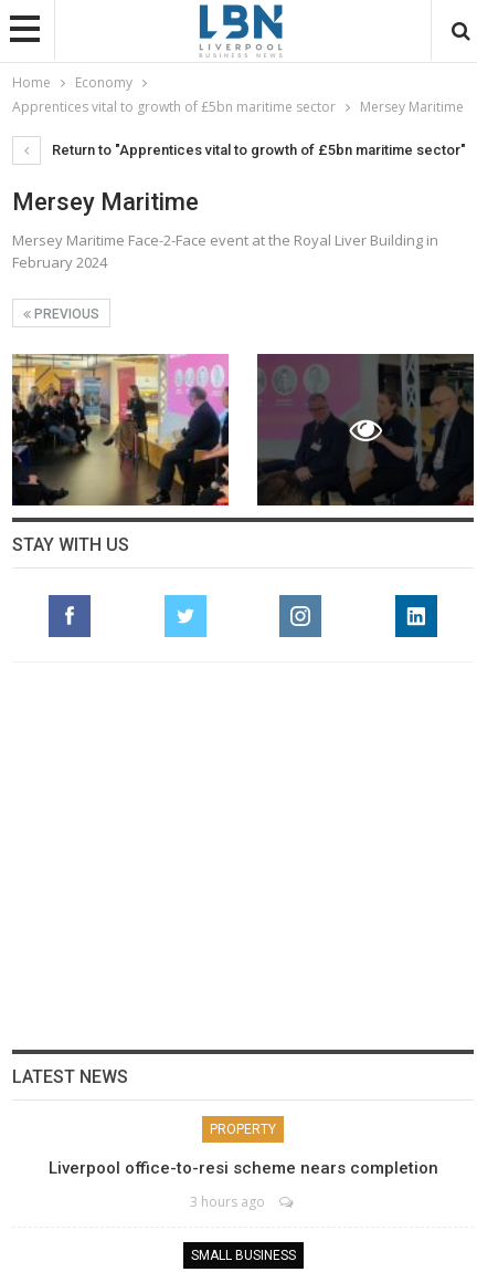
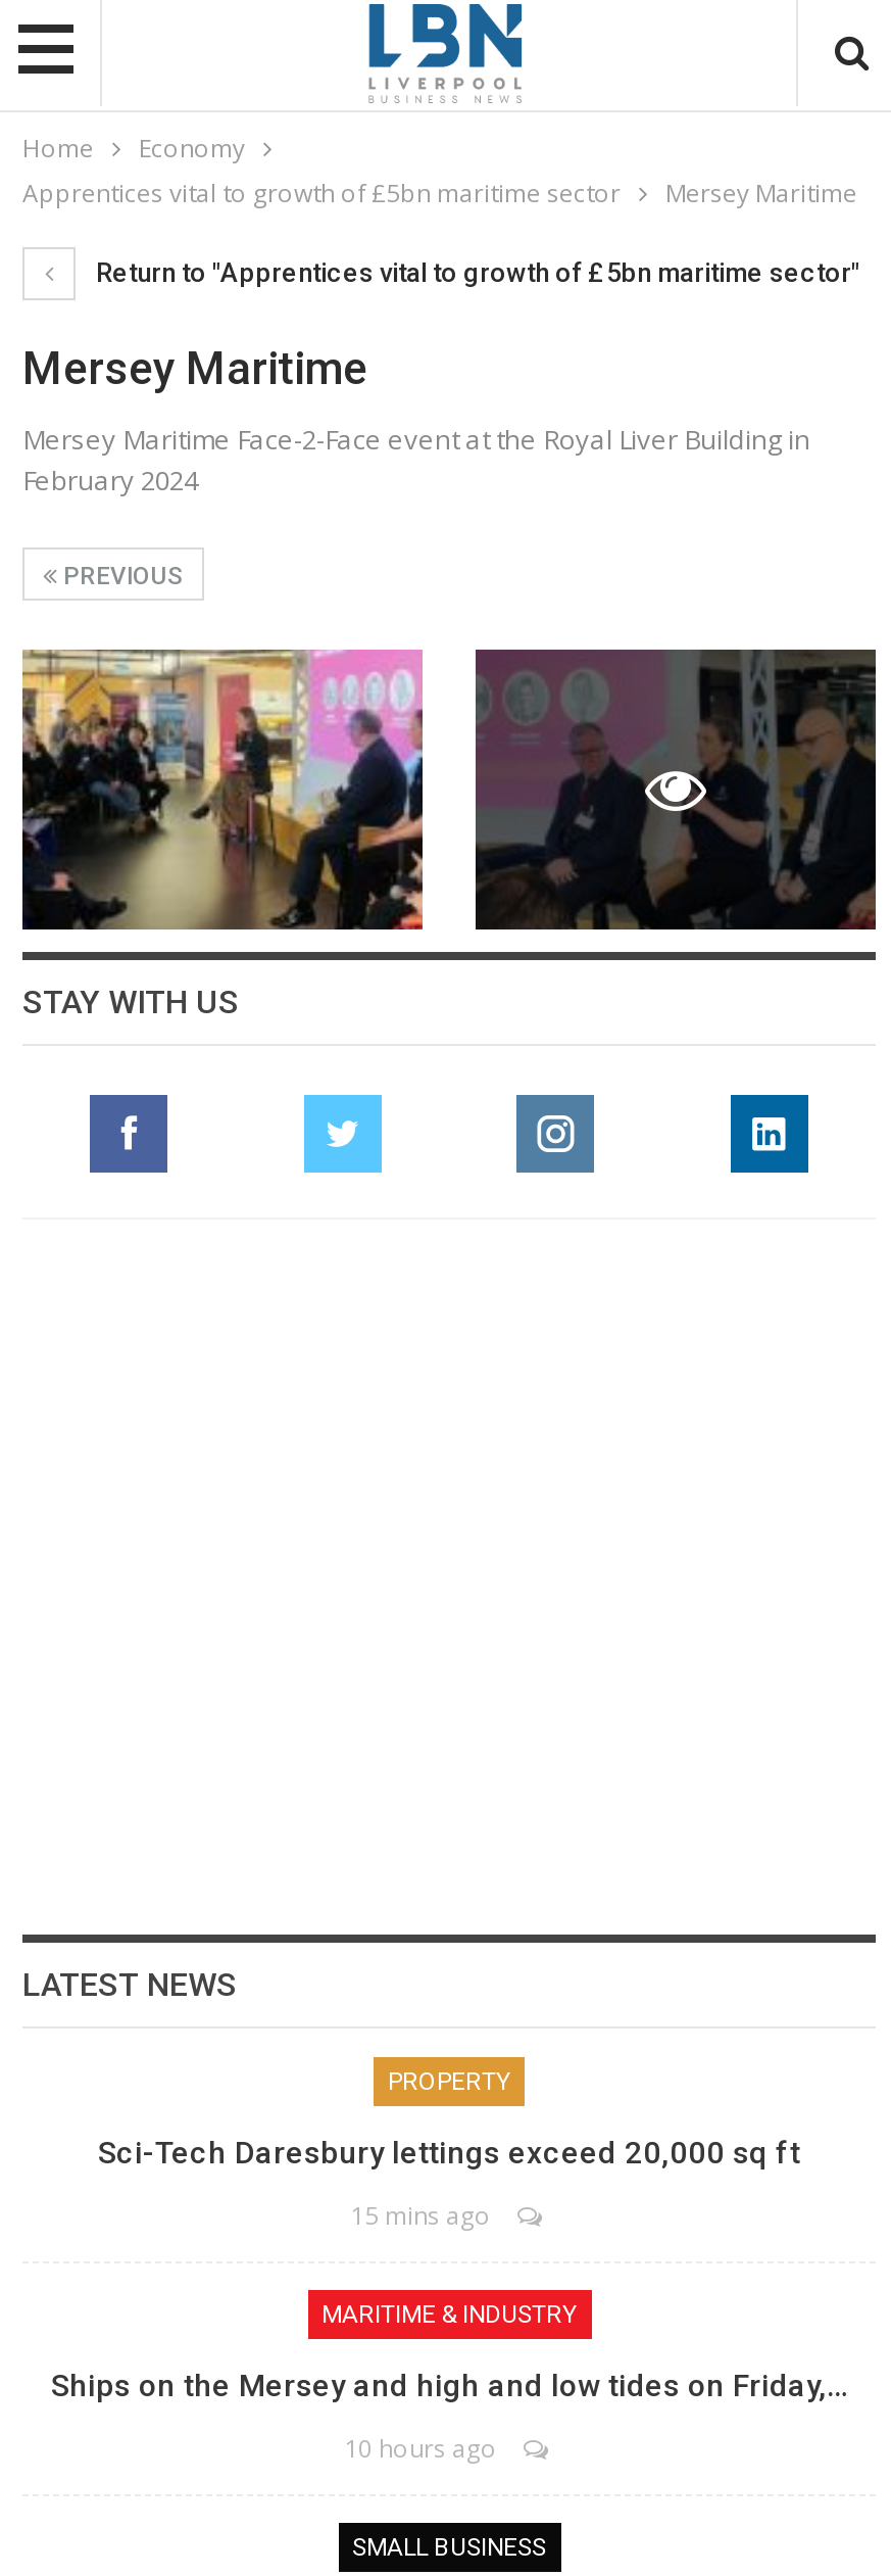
[48,1158,438,1211] Liverpool office-to-resi scheme nears completion | 3 hours ago -> [51,2134,847,2465] Sci-Tech Daresbury lettings exceed 20,000 sq ft | 15 mins ago | MARITIME & INDUSTRY | Ships on the Mersey and high and low tides on Friday,… | 10 hours ago

